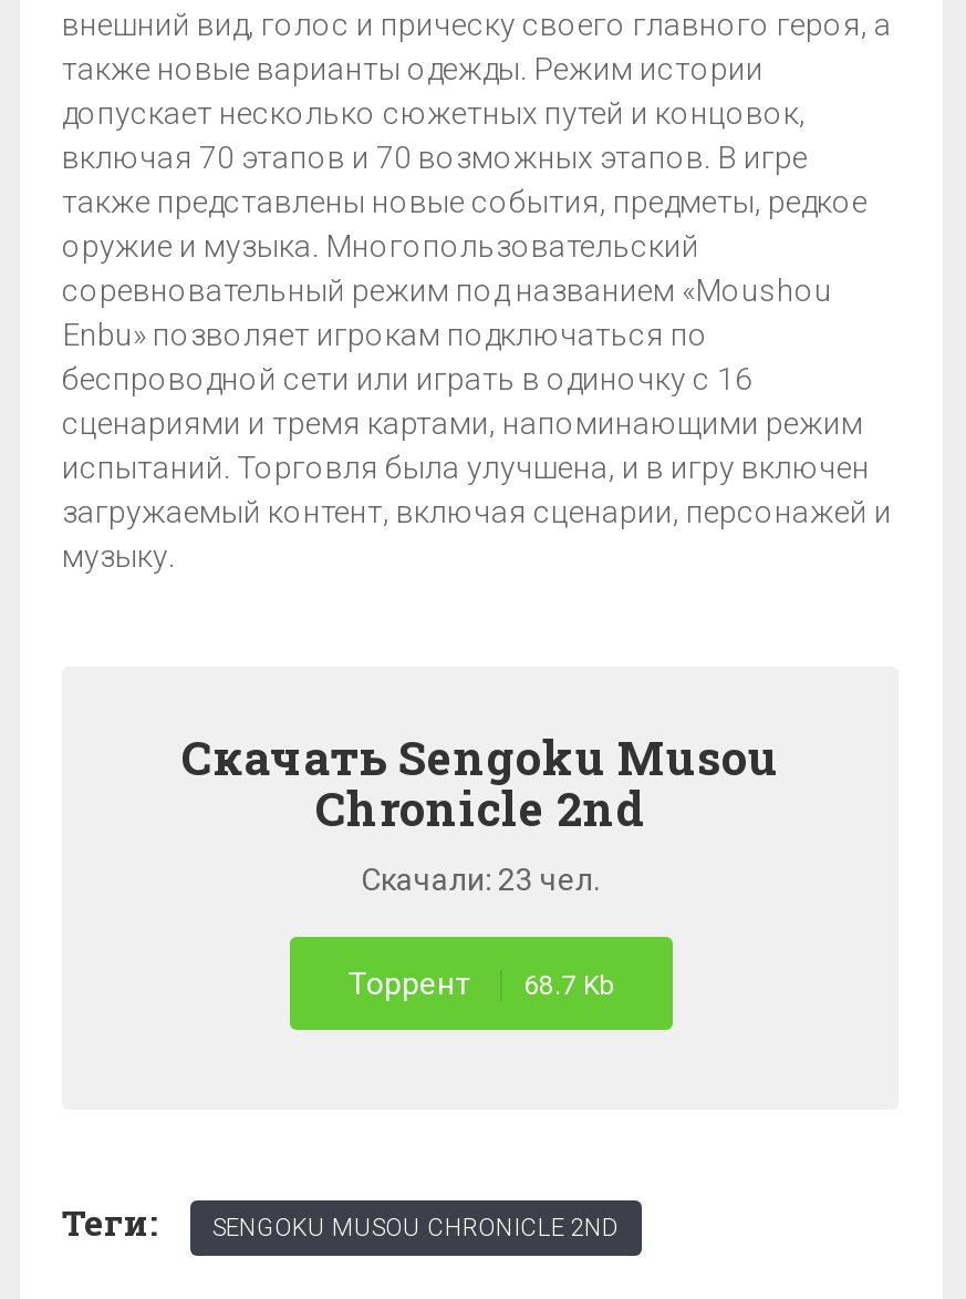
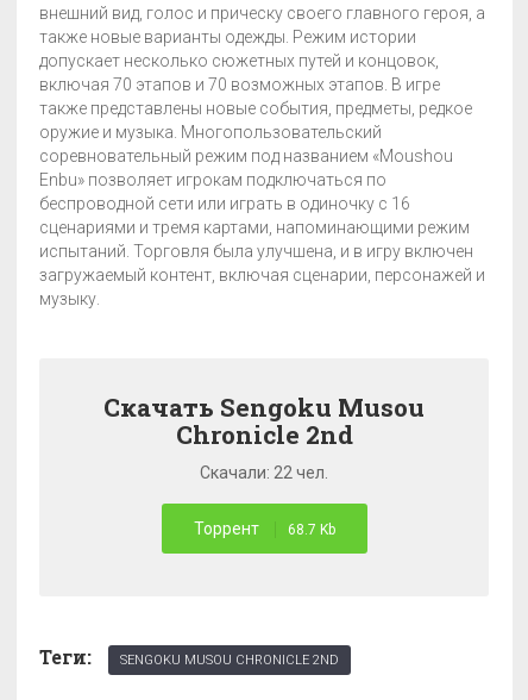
[361,862,600,897] Скачали: 23 чел. -> [200,463,328,482] Скачали: 22 чел.

